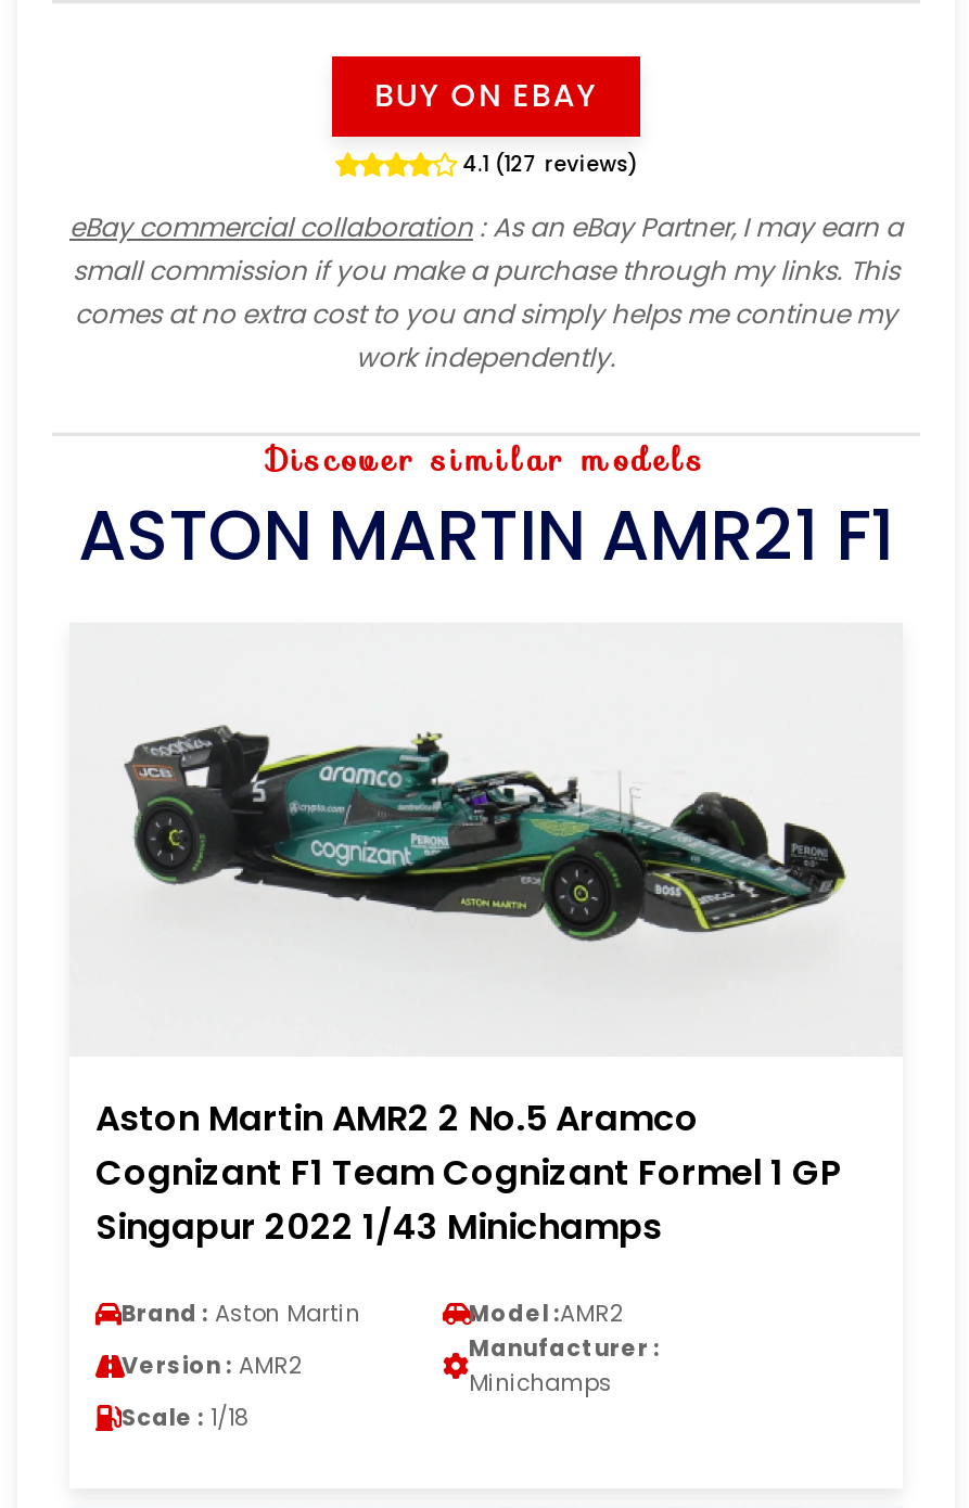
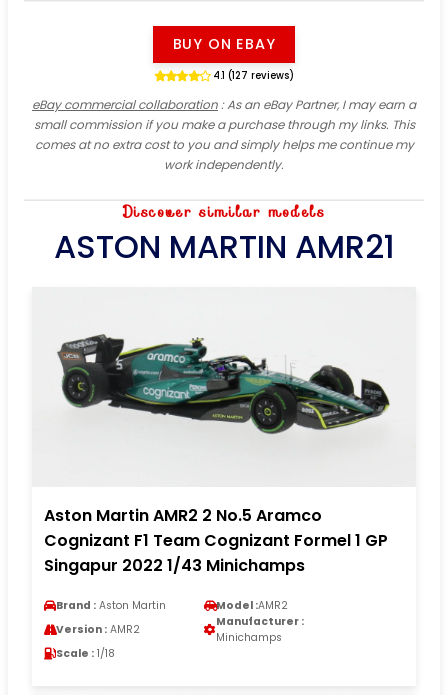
[78,485,894,583] ASTON MARTIN AMR21 F1 -> [53,224,394,269] ASTON MARTIN AMR21

